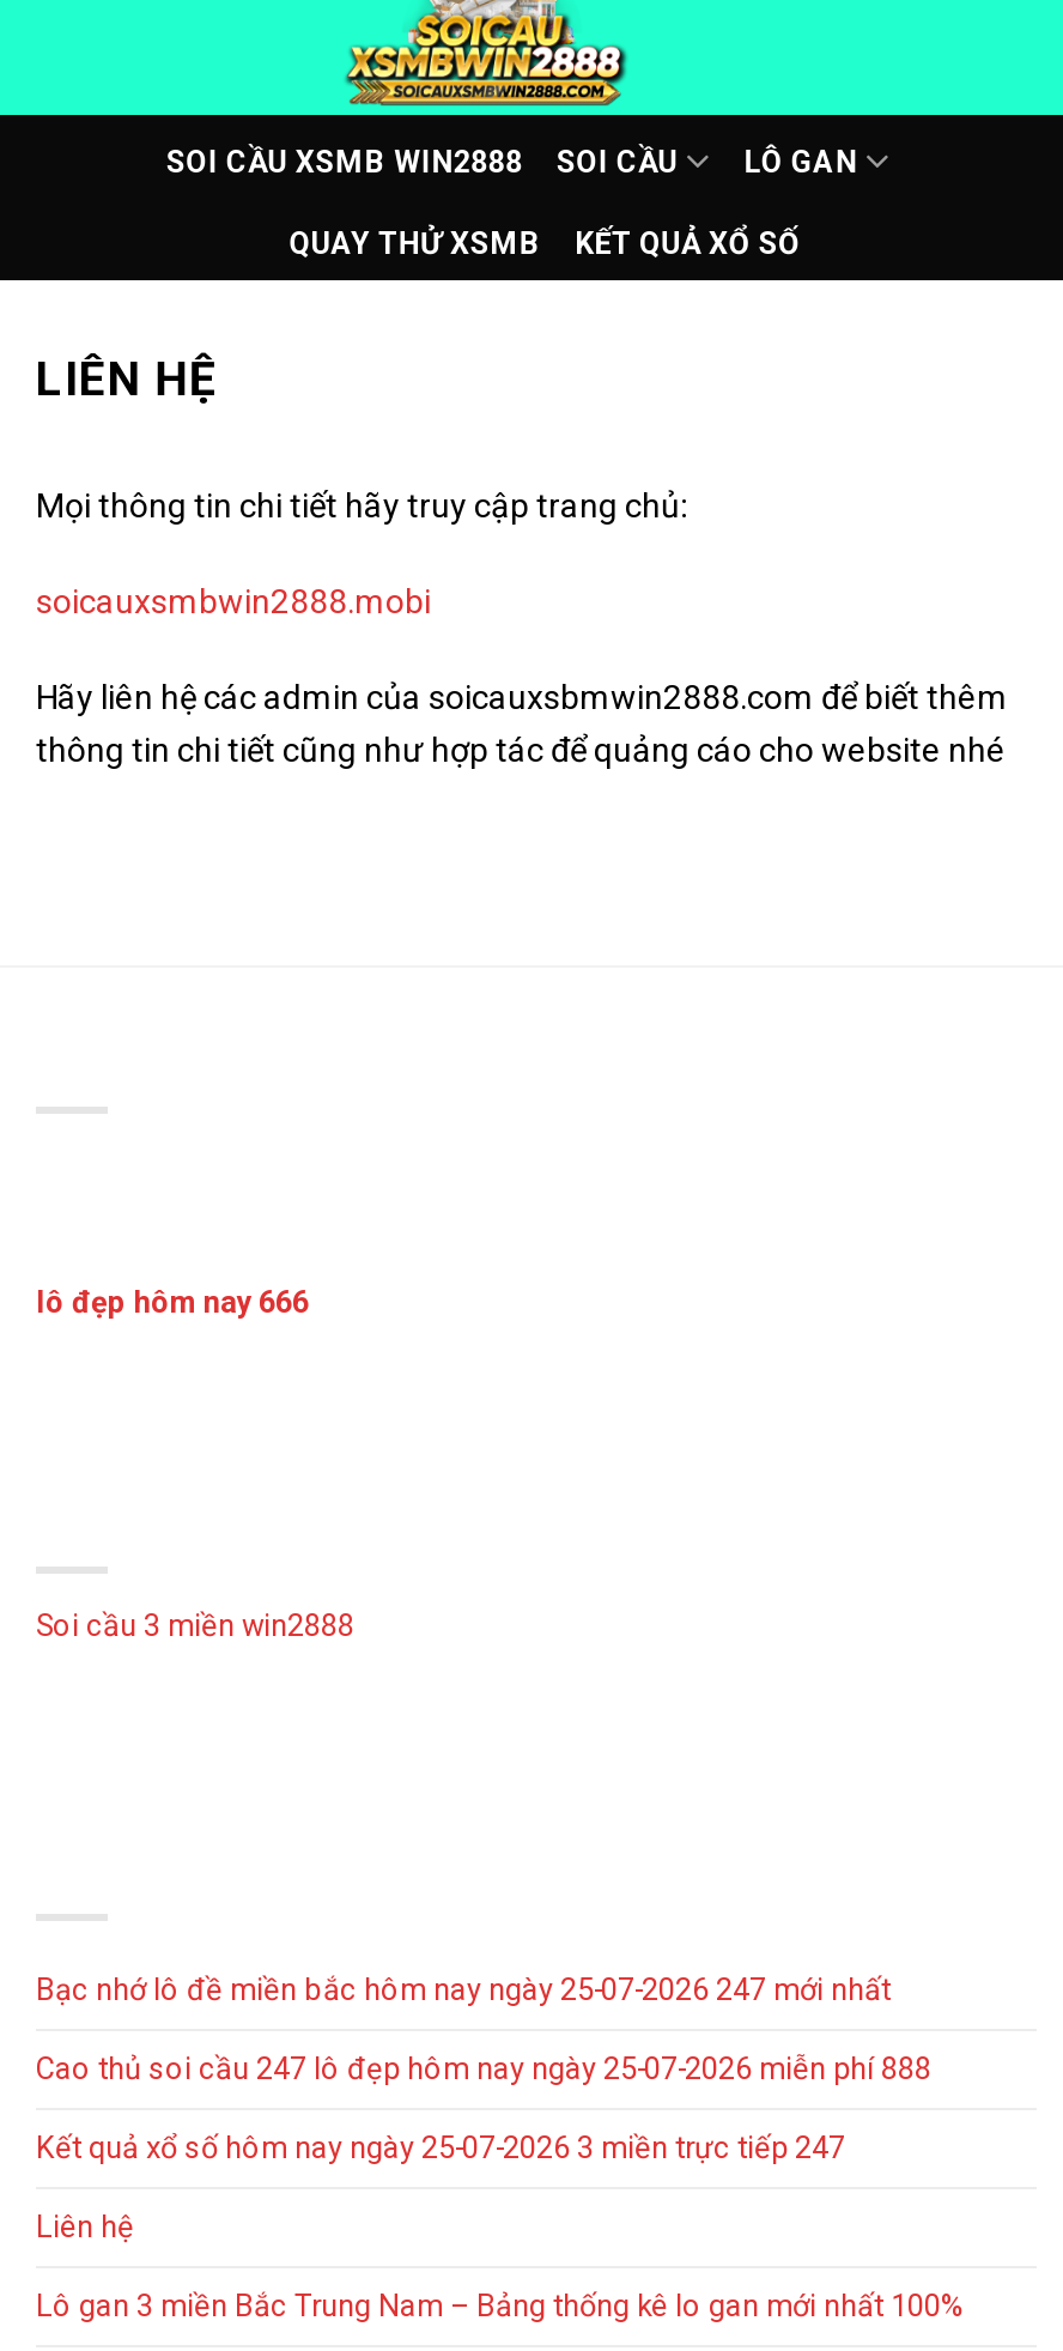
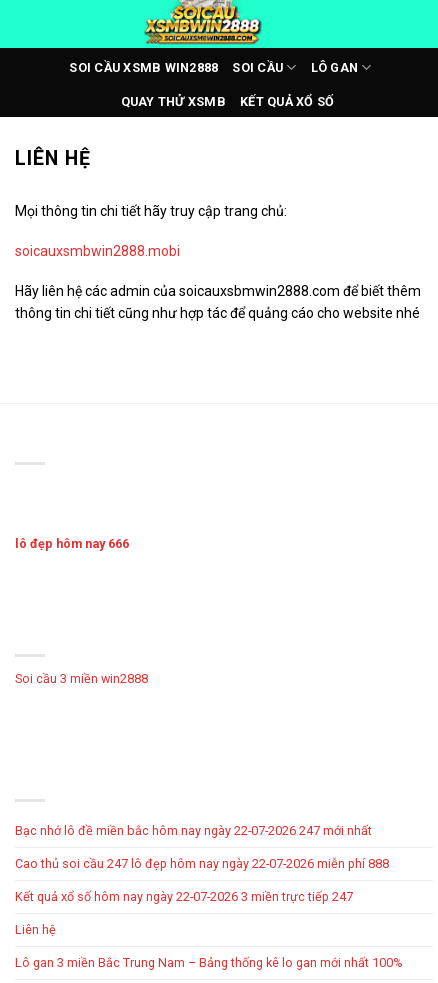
[36,1971,891,2007] Bạc nhớ lô đề miền bắc hôm nay ngày 25-07-2026 247 mới nhất -> [15,823,372,838] Bạc nhớ lô đề miền bắc hôm nay ngày 22-07-2026 247 mới nhất
[36,2050,931,2086] Cao thủ soi cầu 247 lô đẹp hôm nay ngày 25-07-2026 miễn phí 888 -> [15,856,389,871] Cao thủ soi cầu 247 lô đẹp hôm nay ngày 22-07-2026 miễn phí 888
[36,2129,845,2165] Kết quả xổ số hôm nay ngày 25-07-2026 3 miền trực tiếp 247 -> [15,889,353,904] Kết quả xổ số hôm nay ngày 22-07-2026 3 miền trực tiếp 247

